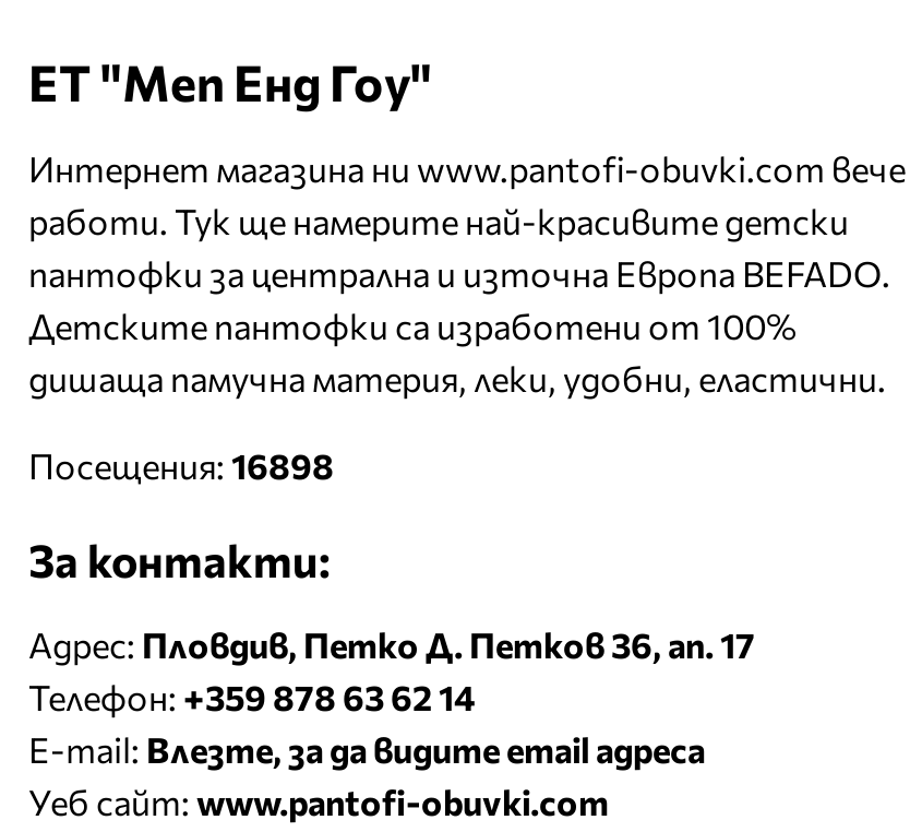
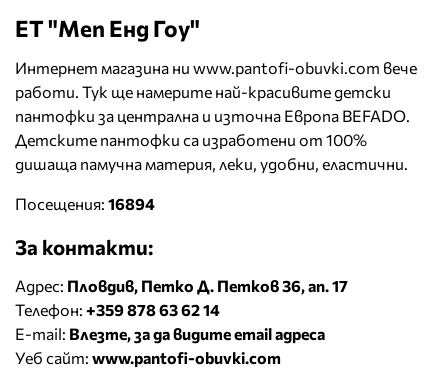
[28,444,334,485] Посещения: 16898 -> [15,194,155,213] Посещения: 16894

